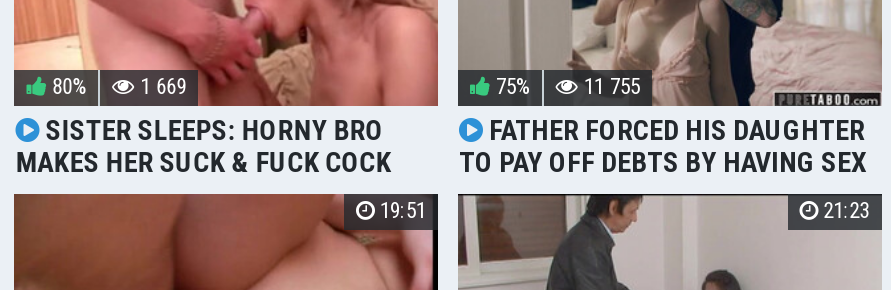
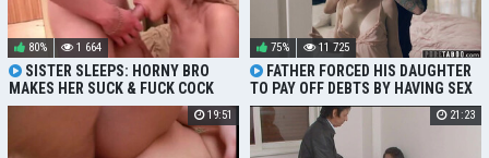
[46,75,186,101] 80% 1 669 -> [25,41,102,55] 80% 1 664
[490,75,640,101] 75% 11 755 -> [267,41,349,55] 75% 11 725

